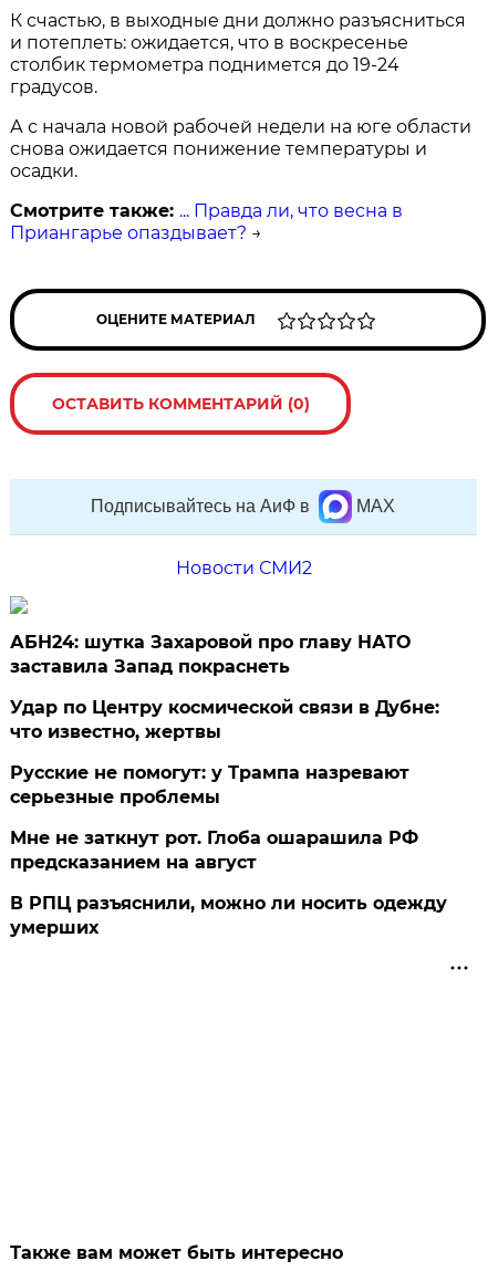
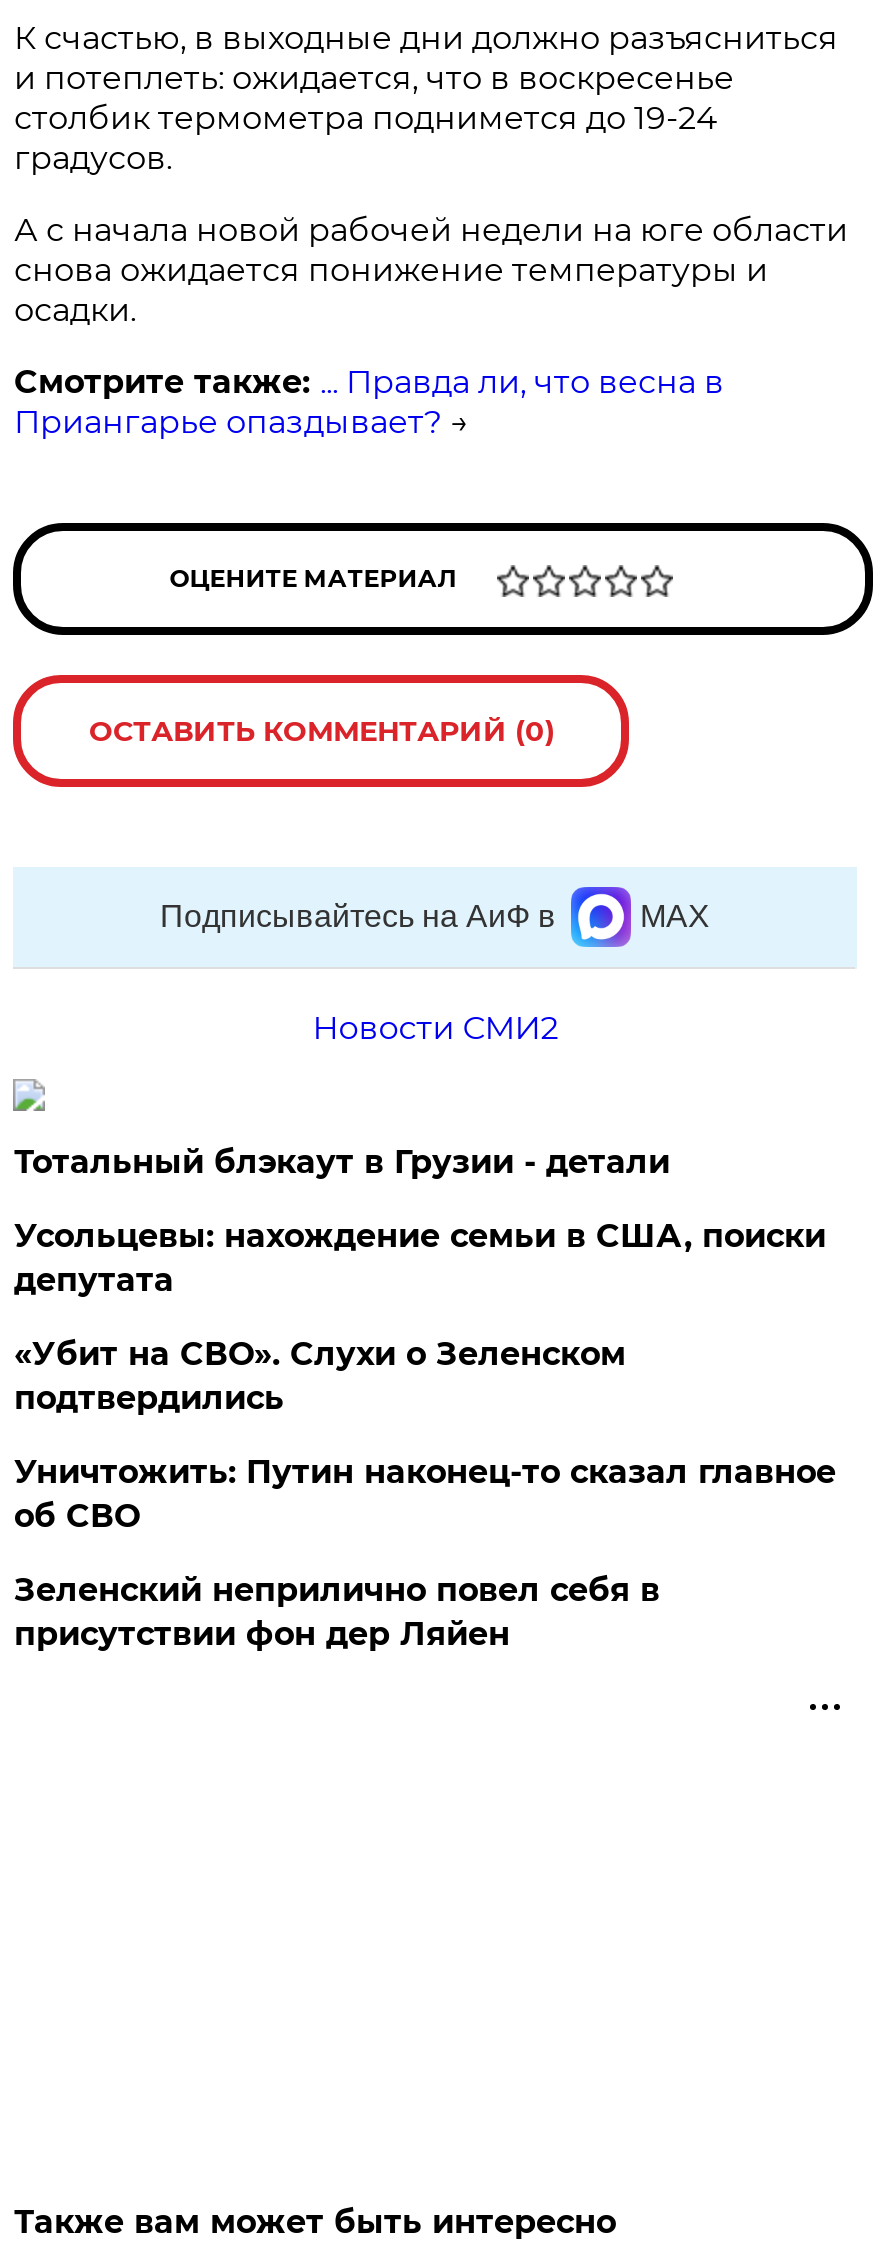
[10,632,411,677] АБН24: шутка Захаровой про главу НАТО | заставила Запад покраснеть -> [14,1143,670,1181] Тотальный блэкаут в Грузии - детали
[10,697,440,742] Удар по Центру космической связи в Дубне: | что известно, жертвы -> [14,1217,826,1299] Усольцевы: нахождение семьи в США, поиски | депутата
[10,762,410,808] Русские не помогут: у Трампа назревают | серьезные проблемы -> [14,1335,626,1417] «Убит на СВО». Слухи о Зеленском | подтвердились
[10,827,419,873] Мне не заткнут рот. Глоба ошарашила РФ | предсказанием на август -> [14,1453,836,1535] Уничтожить: Путин наконец-то сказал главное | об СВО
[10,893,447,938] В РПЦ разъяснили, можно ли носить одежду | умерших -> [14,1571,660,1653] Зеленский неприлично повел cебя в | присутствии фон дер Ляйен

